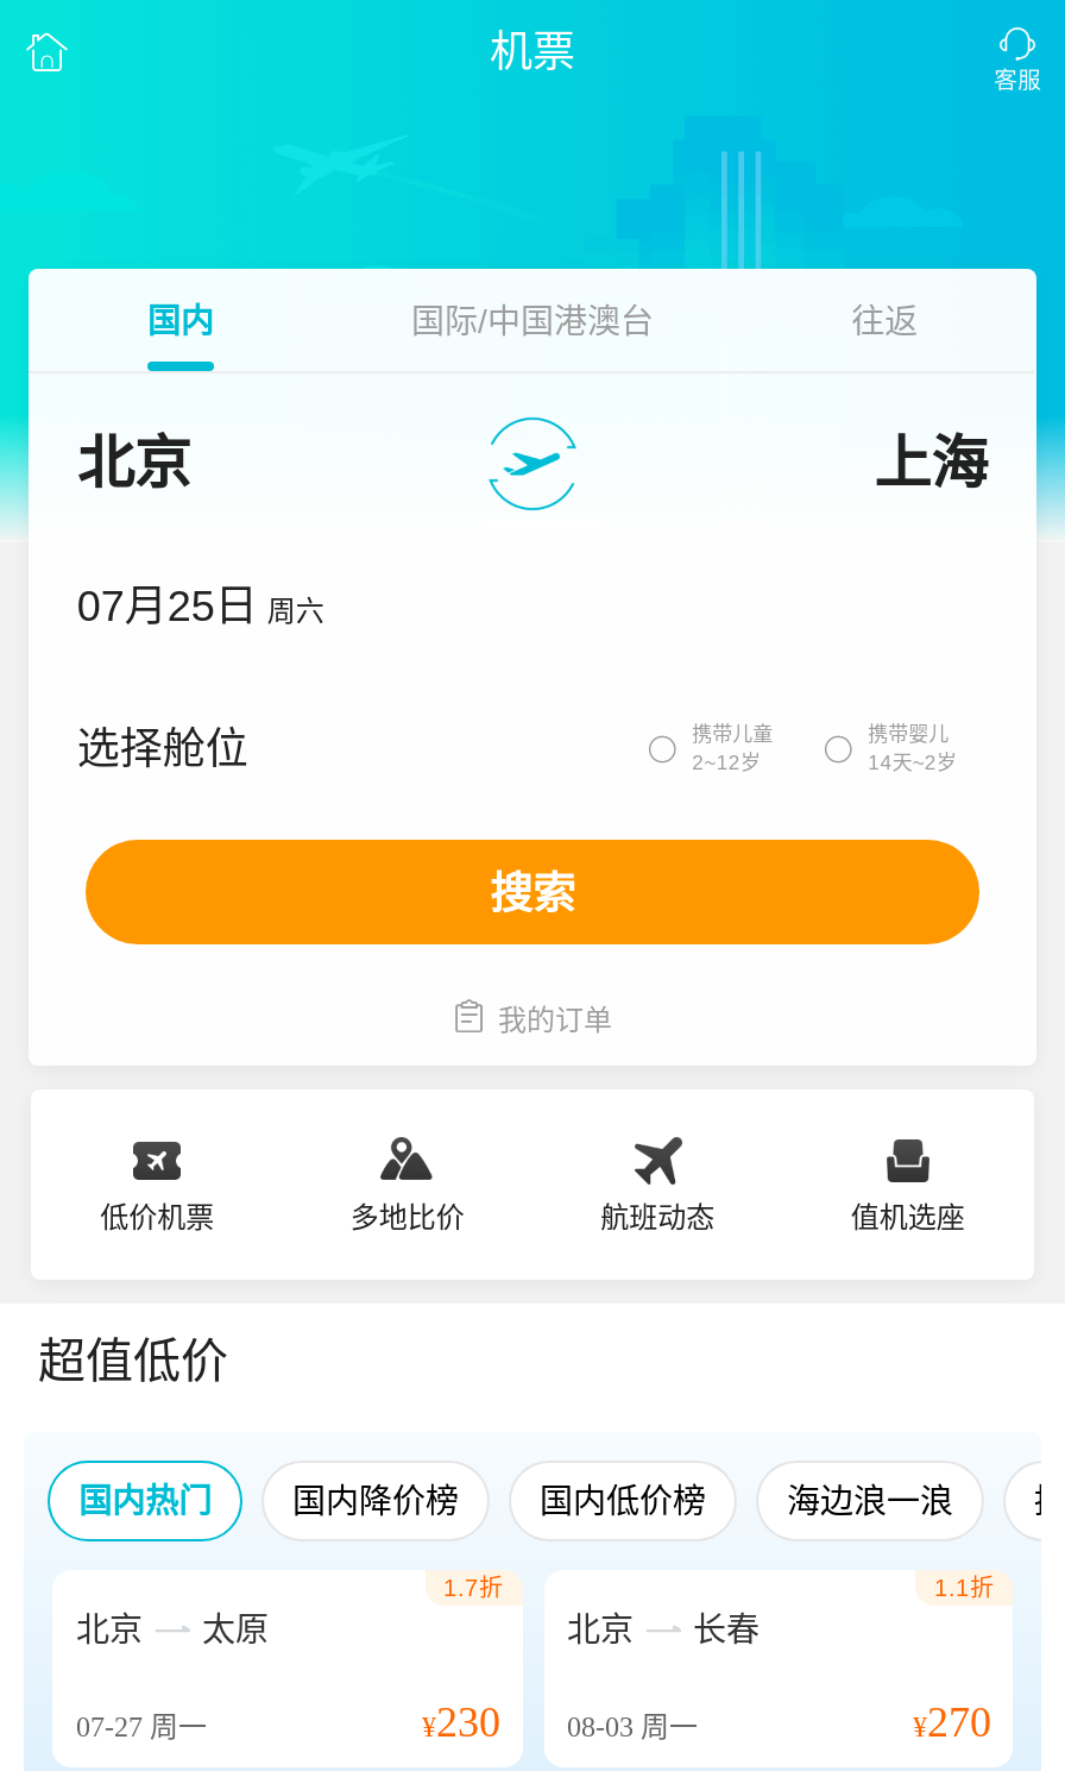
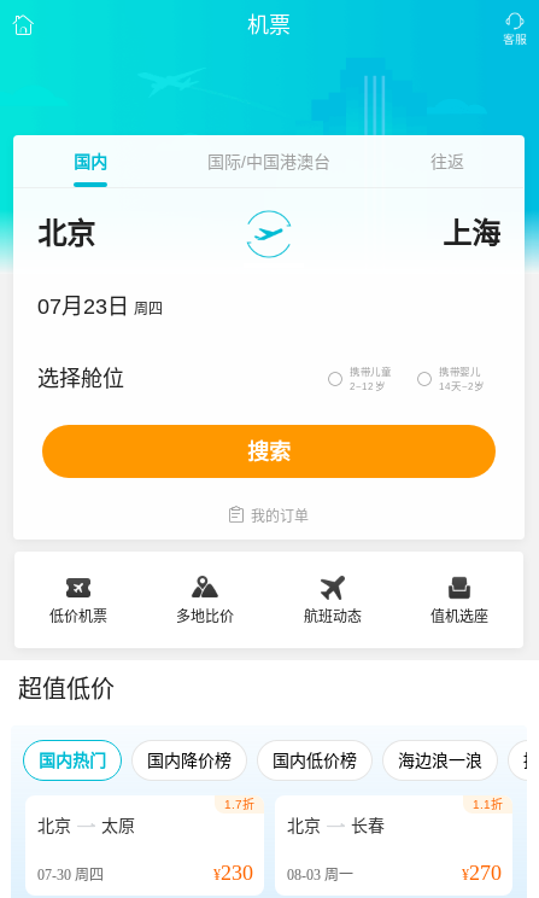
[77,583,324,630] 07月25日 周六 -> [38,295,163,319] 07月23日 周四
[76,1710,207,1744] 07-27周一 -> [37,867,104,884] 07-30周四

